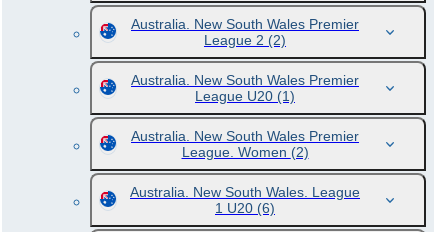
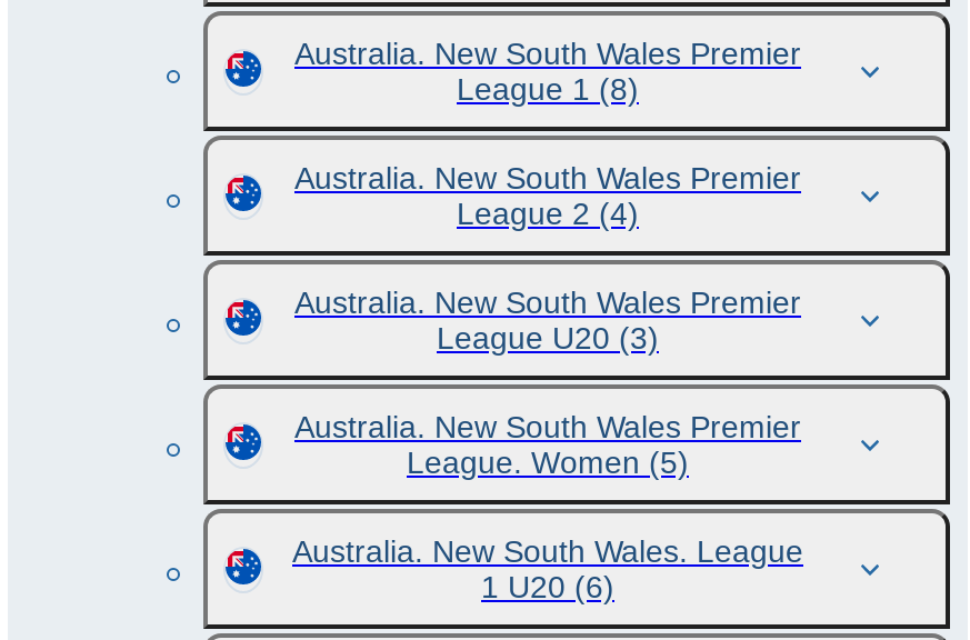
[204,32,286,48] League 2 (2) -> [457,71,639,107] League 1 (8)
[195,88,295,104] League U20 (1) -> [457,196,639,231] League 2 (4)
[181,144,308,160] League. Women (2) -> [294,320,801,480] League U20 (3) | Australia. New South Wales Premier | League. Women (5)

